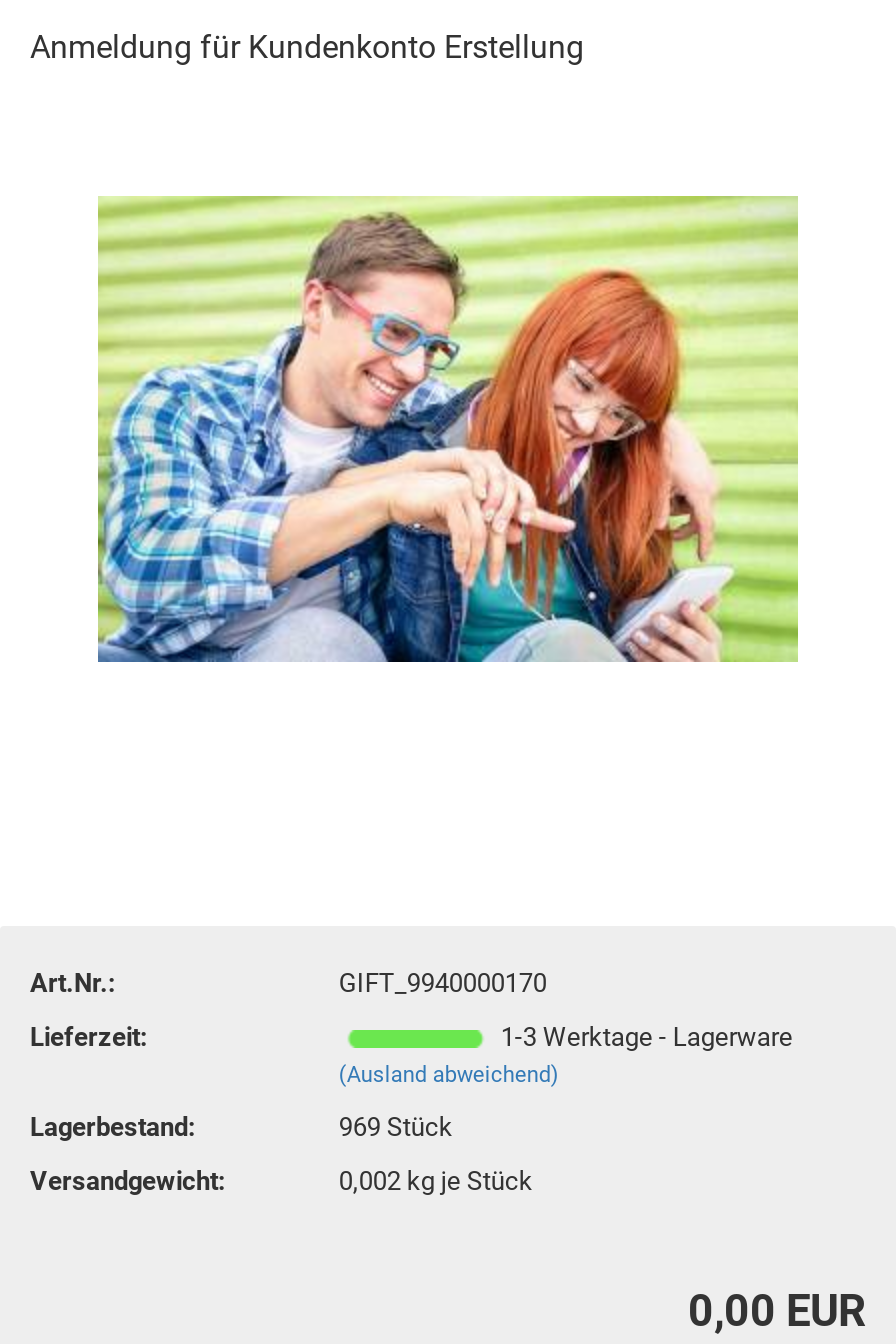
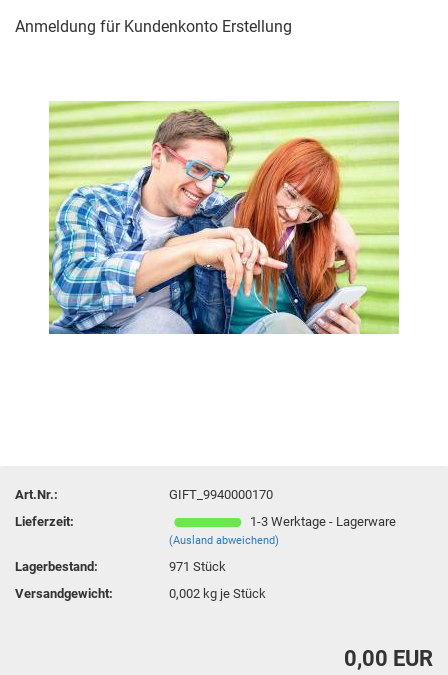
[339,1111,453,1141] 969 Stück -> [169,558,226,573] 971 Stück

